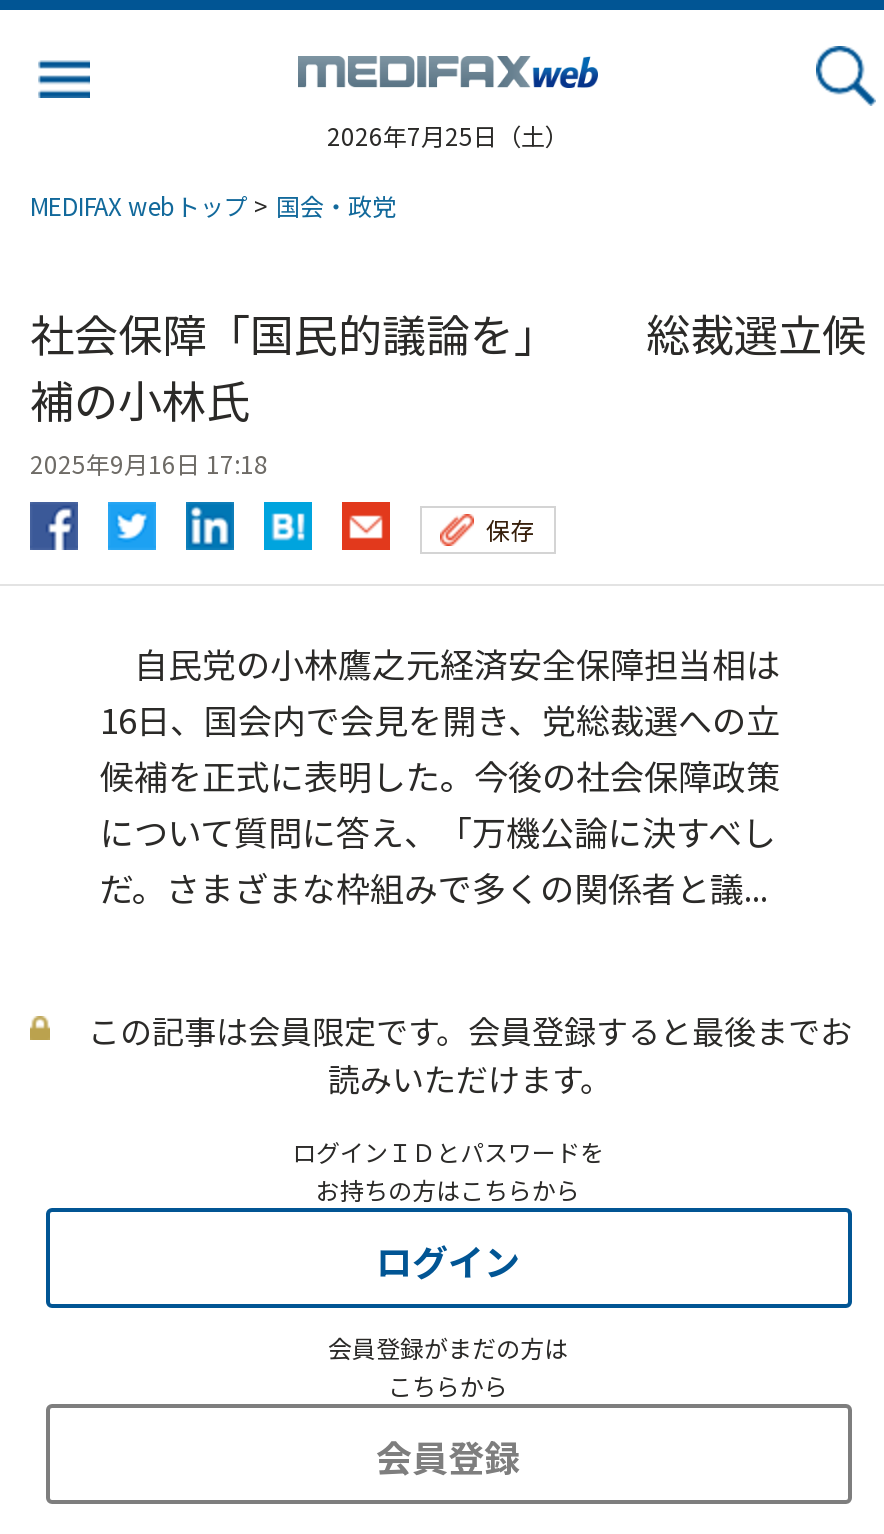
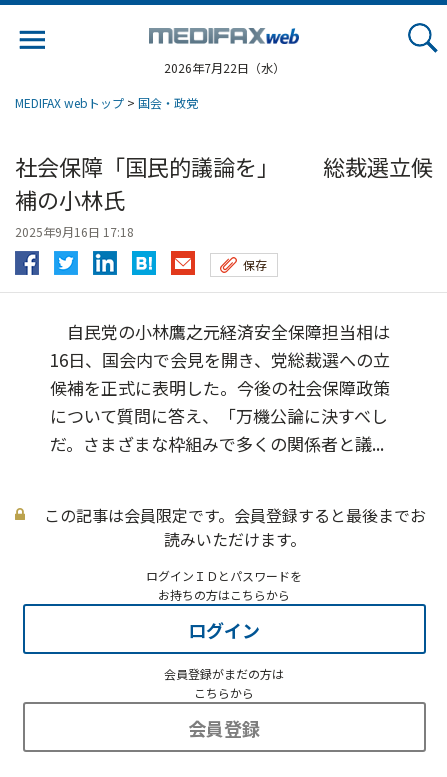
[327,118,569,152] 2026年7月25日（土） -> [163,59,284,76] 2026年7月22日（水）

